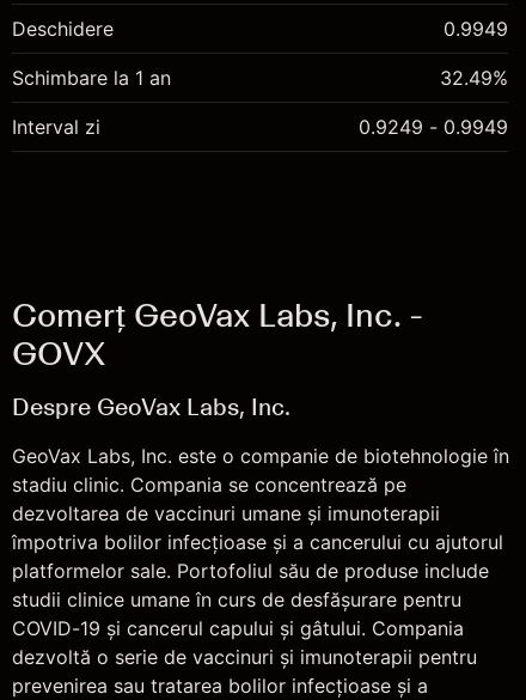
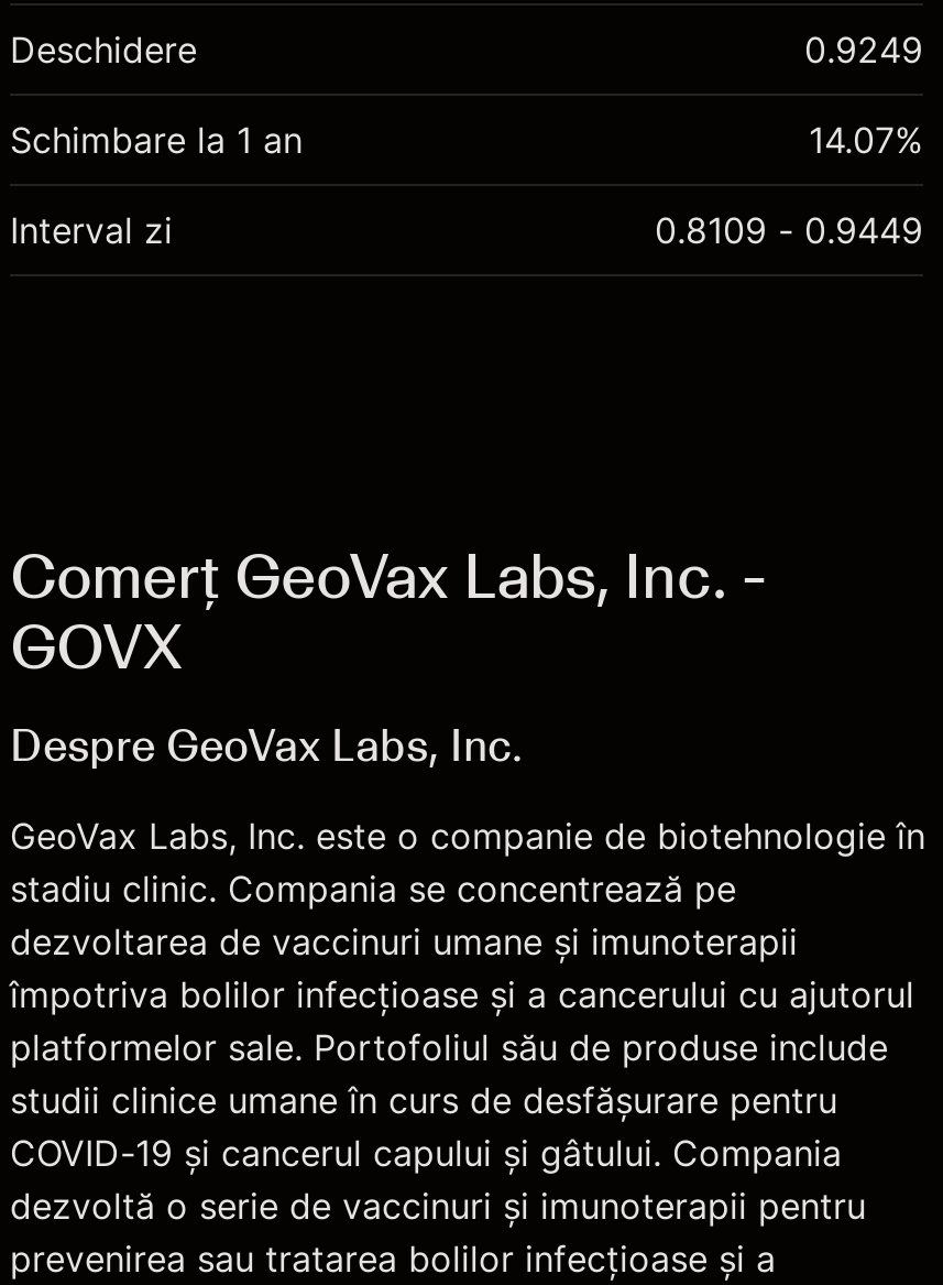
[444,17,508,41] 0.9949 -> [804,28,923,72] 0.9249
[440,66,508,90] 32.49% -> [809,118,923,162] 14.07%
[359,115,508,139] 0.9249 - 0.9949 -> [655,208,923,252] 0.8109 - 0.9449

